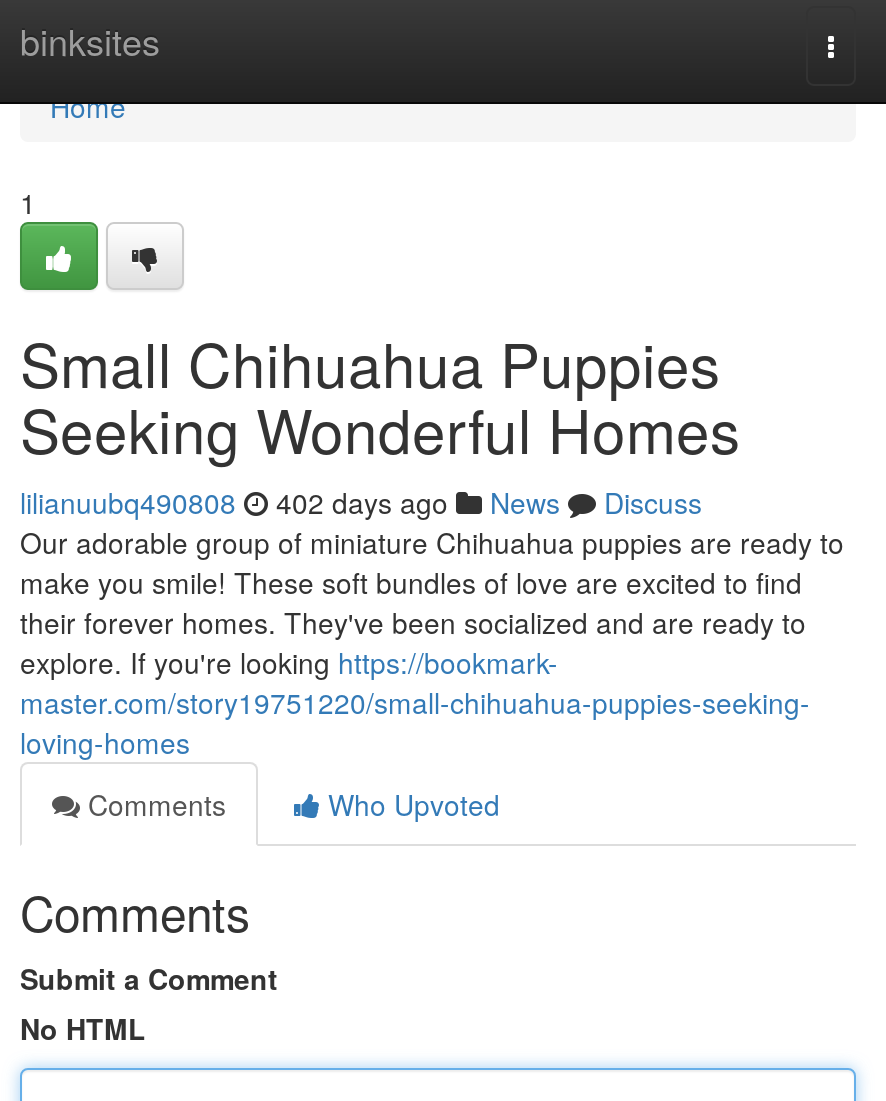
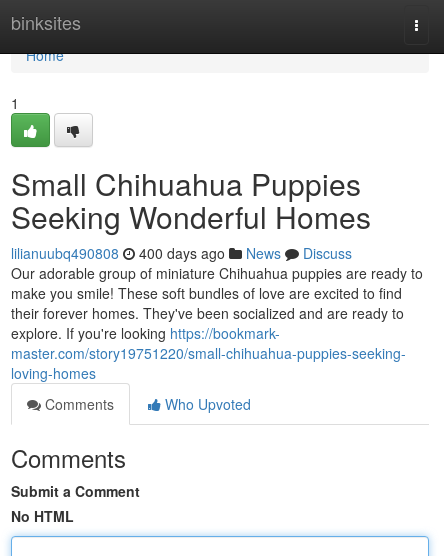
[20,482,702,522] lilianuubq490808 402 days ago News Discuss -> [11,243,352,263] lilianuubq490808 400 days ago News Discuss

